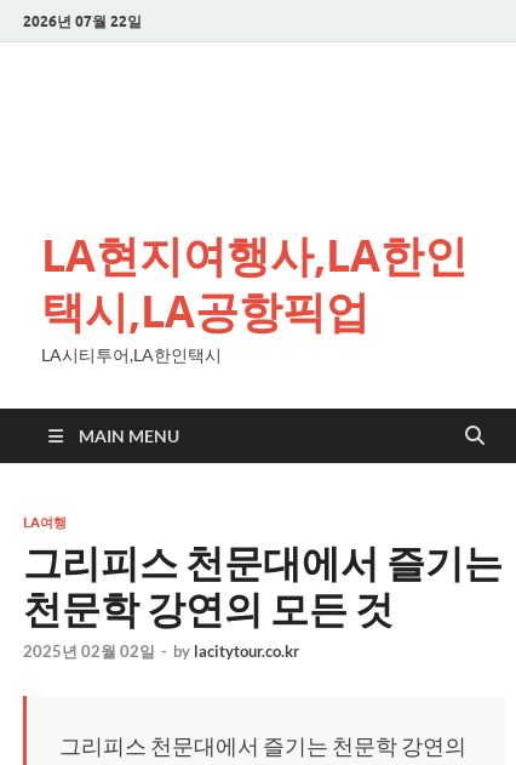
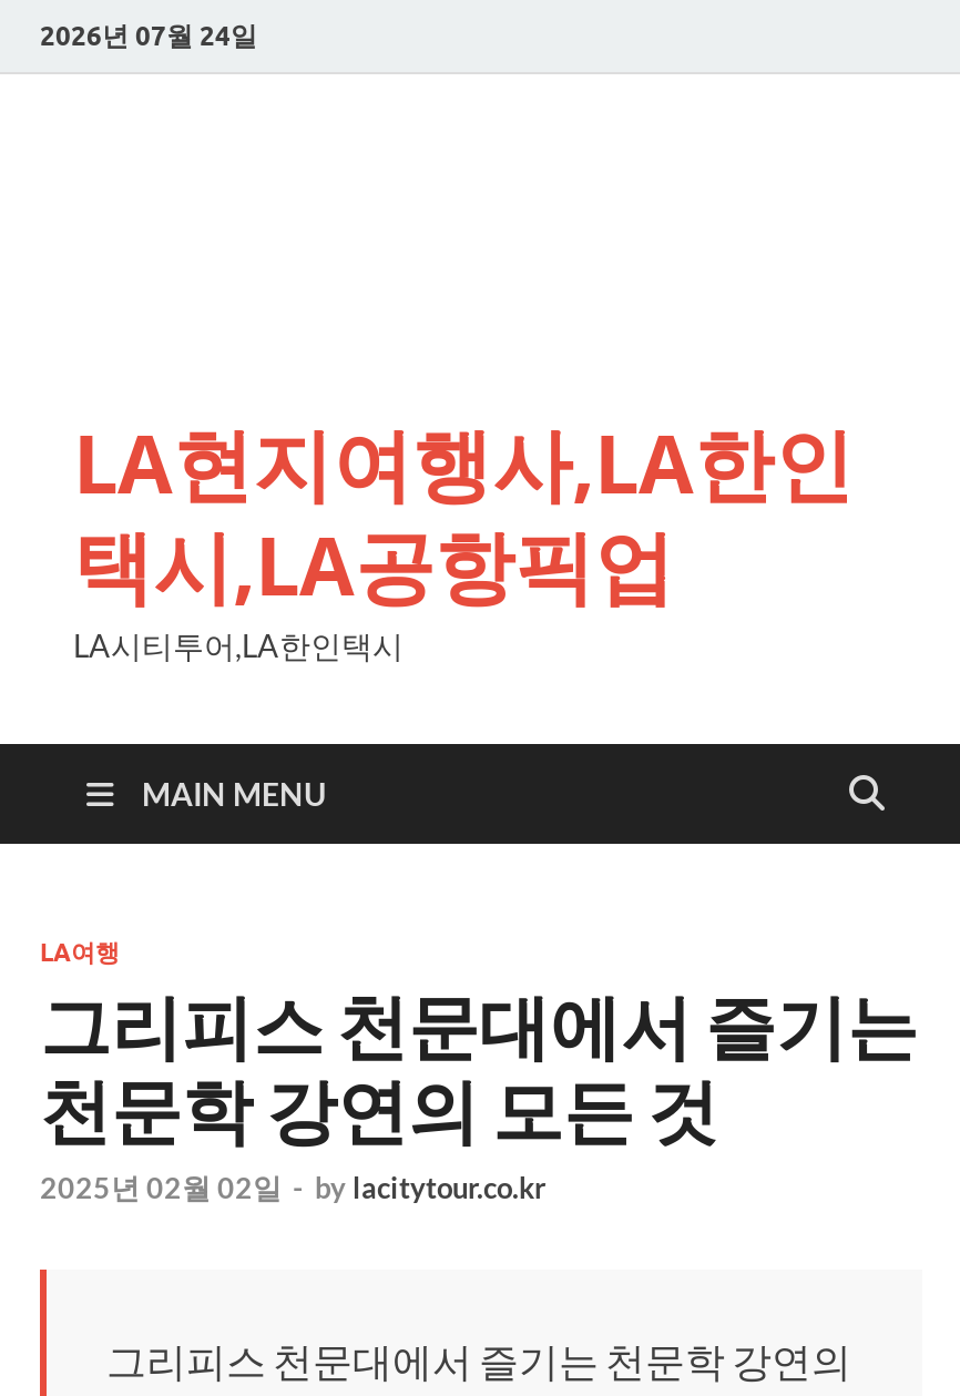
[23,12,142,30] 2026년 07월 22일 -> [40,18,257,51] 2026년 07월 24일

